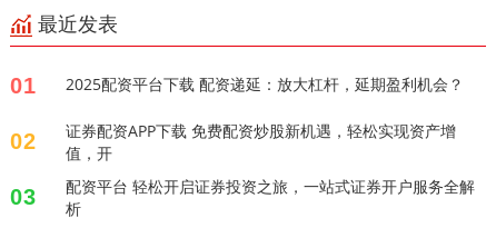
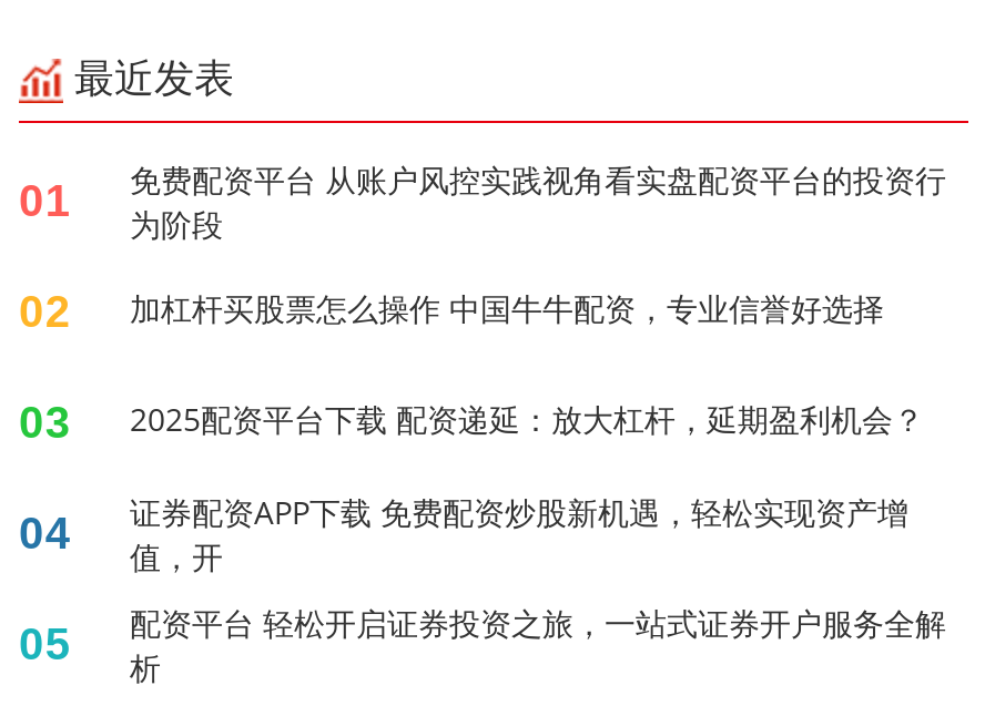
none -> [19,159,946,448] 免费配资平台 从账户风控实践视角看实盘配资平台的投资行 | 为阶段 | 02 | 加杠杆买股票怎么操作 中国牛牛配资，专业信誉好选择 | 03
[10,121,456,164] 02 证券配资APP下载 免费配资炒股新机遇，轻松实现资产增 值，开 -> [19,492,908,578] 04 证券配资APP下载 免费配资炒股新机遇，轻松实现资产增 值，开
[10,185,36,210] 03 -> [19,620,72,669] 05

